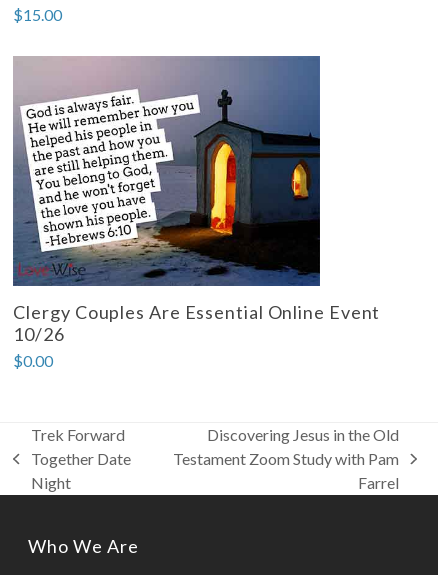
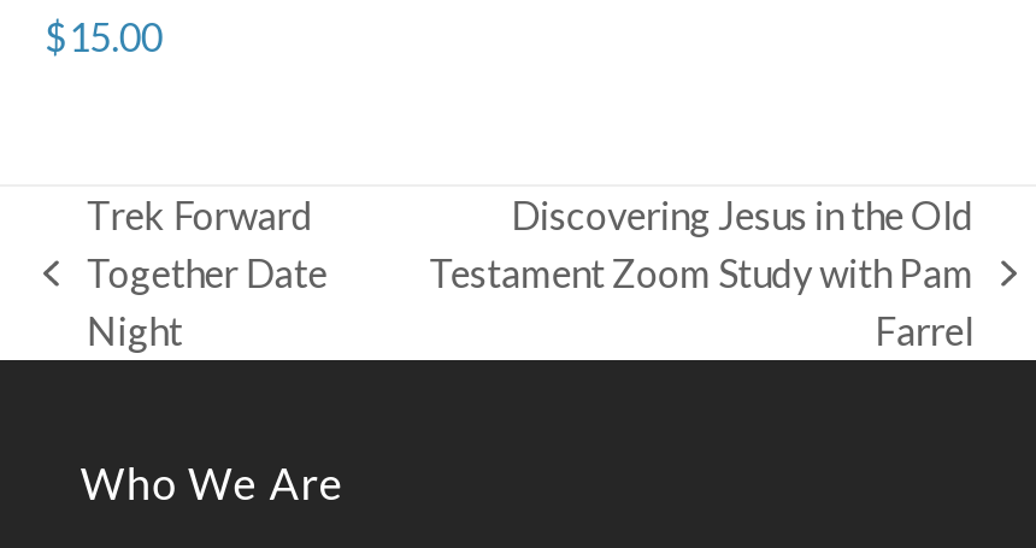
[12,55,380,370] [image] | Clergy Couples Are Essential Online Event | 10/26 | $0.00 -> none

